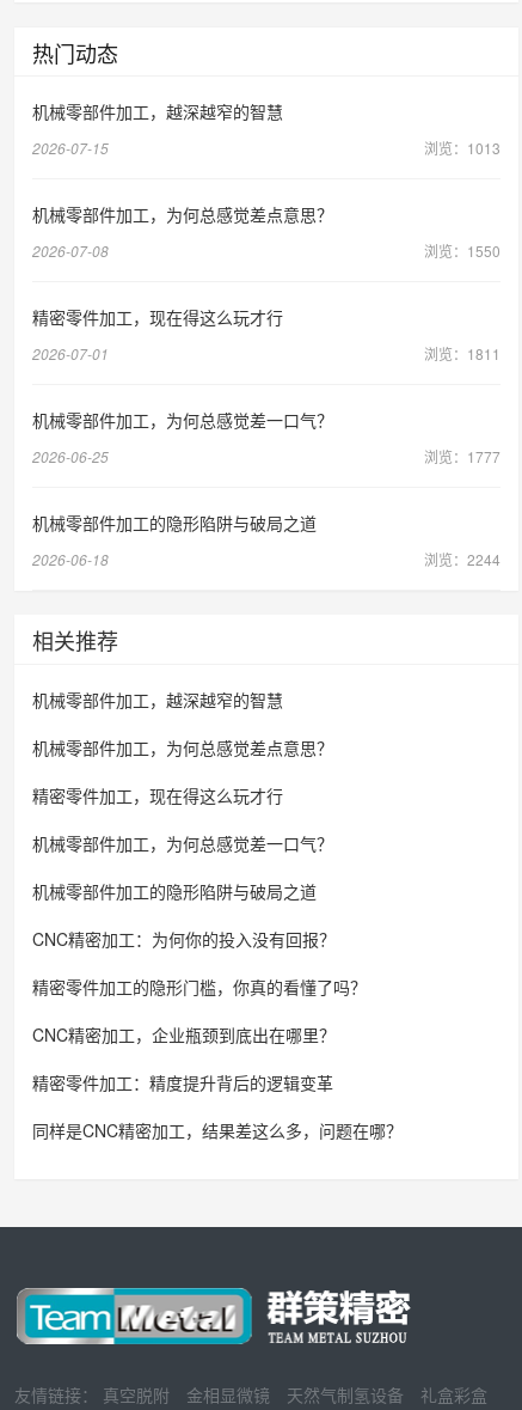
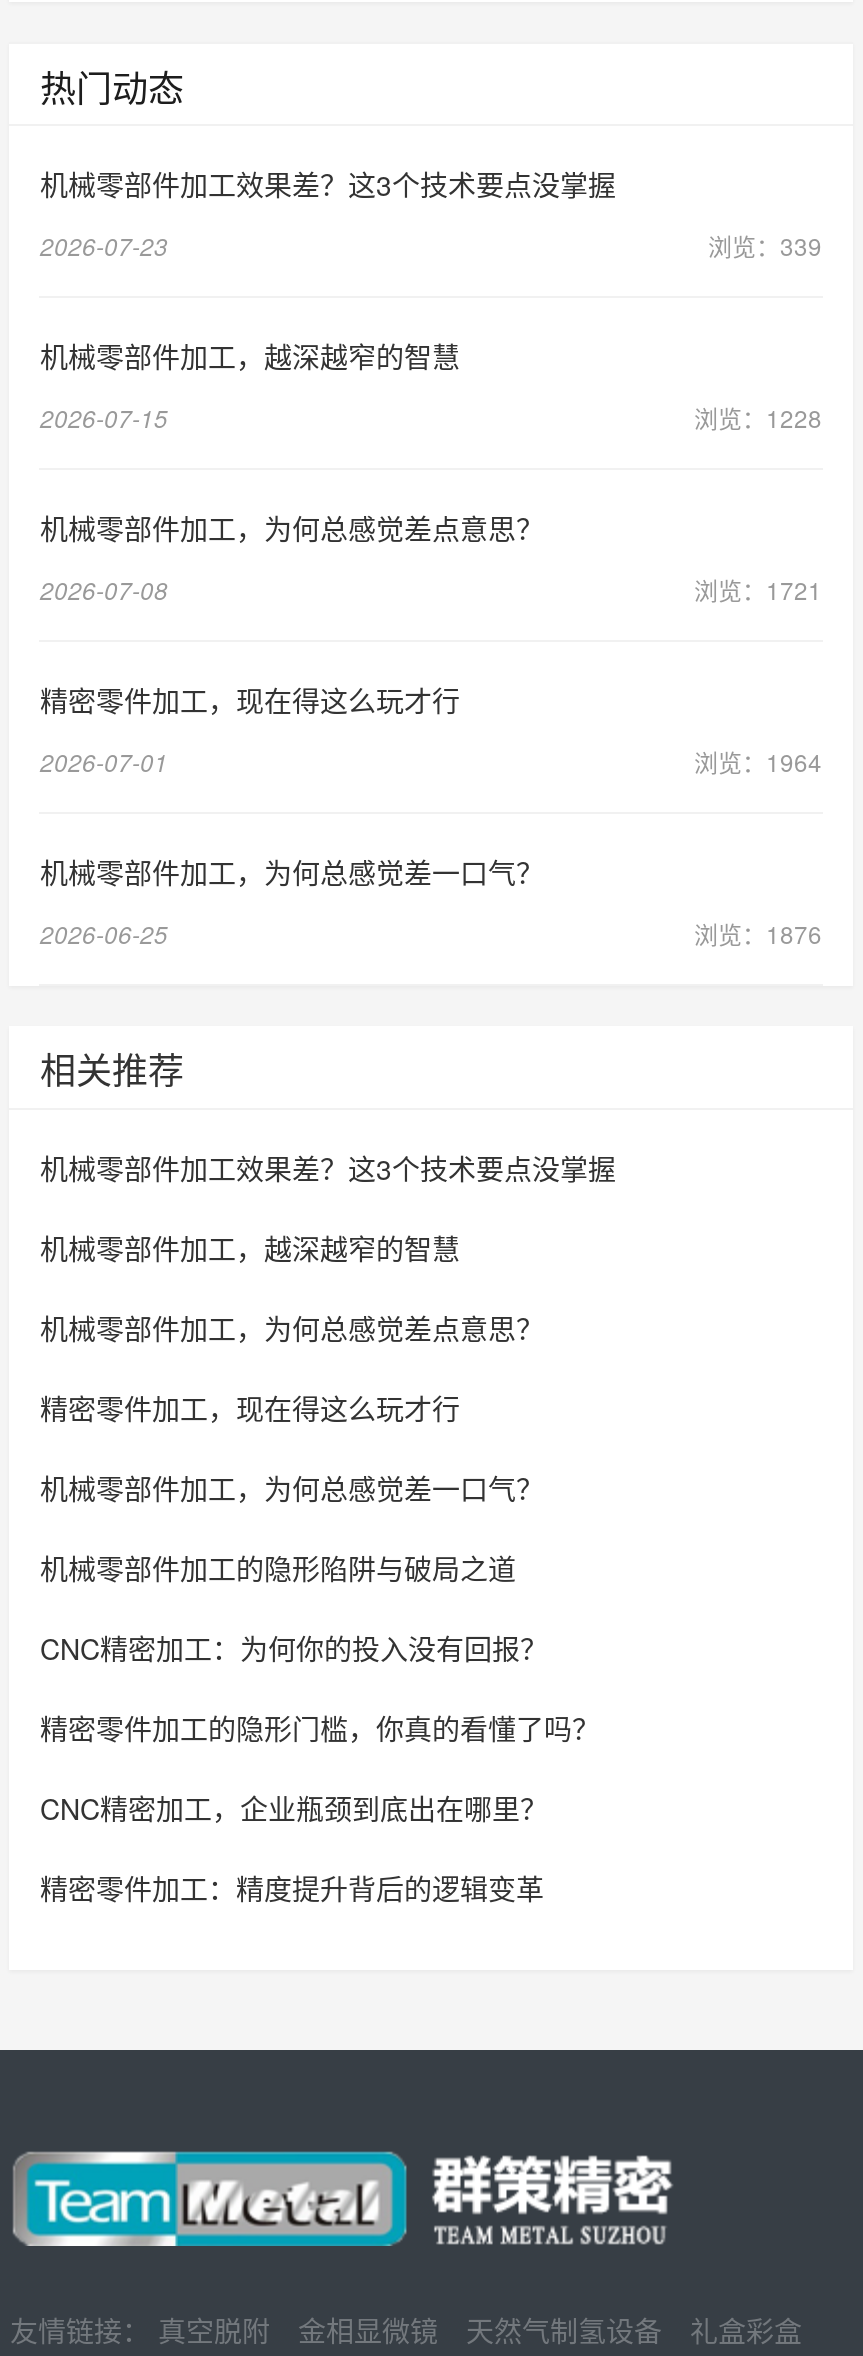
none -> [40,164,822,262] 机械零部件加工效果差？这3个技术要点没掌握 | 2026-07-23 | 浏览：339
moved [33,99,334,466] -> [40,336,544,950]: 机械零部件加工，越深越窄的智慧 | 2026-07-15 | 机械零部件加工，为何总感觉差点意思？ | 2026-07-08 | 精密零件加工，现在得这么玩才行 | 2026-07-01 | 机械零部件加工，为何总感觉差一口气？ | 2026-06-25
[423,138,500,158] 浏览：1013 -> [694,400,822,434] 浏览：1228
[423,240,500,261] 浏览：1550 -> [694,572,822,606] 浏览：1721
[423,343,500,364] 浏览：1811 -> [694,744,822,778] 浏览：1964
[33,446,500,569] 浏览：1777 | 机械零部件加工的隐形陷阱与破局之道 | 2026-06-18 | 浏览：2244 -> [694,916,822,950] 浏览：1876
none -> [40,1148,616,1188] 机械零部件加工效果差？这3个技术要点没掌握
moved [33,688,367,1094] -> [40,1228,600,1908]: 机械零部件加工，越深越窄的智慧 | 机械零部件加工，为何总感觉差点意思？ | 精密零件加工，现在得这么玩才行 | ... | CNC精密加工，企业瓶颈到底出在哪里？ | 精密零件加工：精度提升背后的逻辑变革
[33,1118,403,1142] 同样是CNC精密加工，结果差这么多，问题在哪？ -> none

